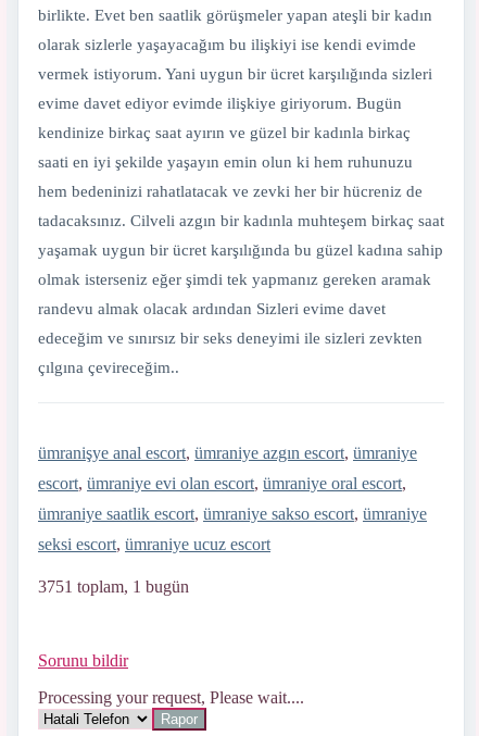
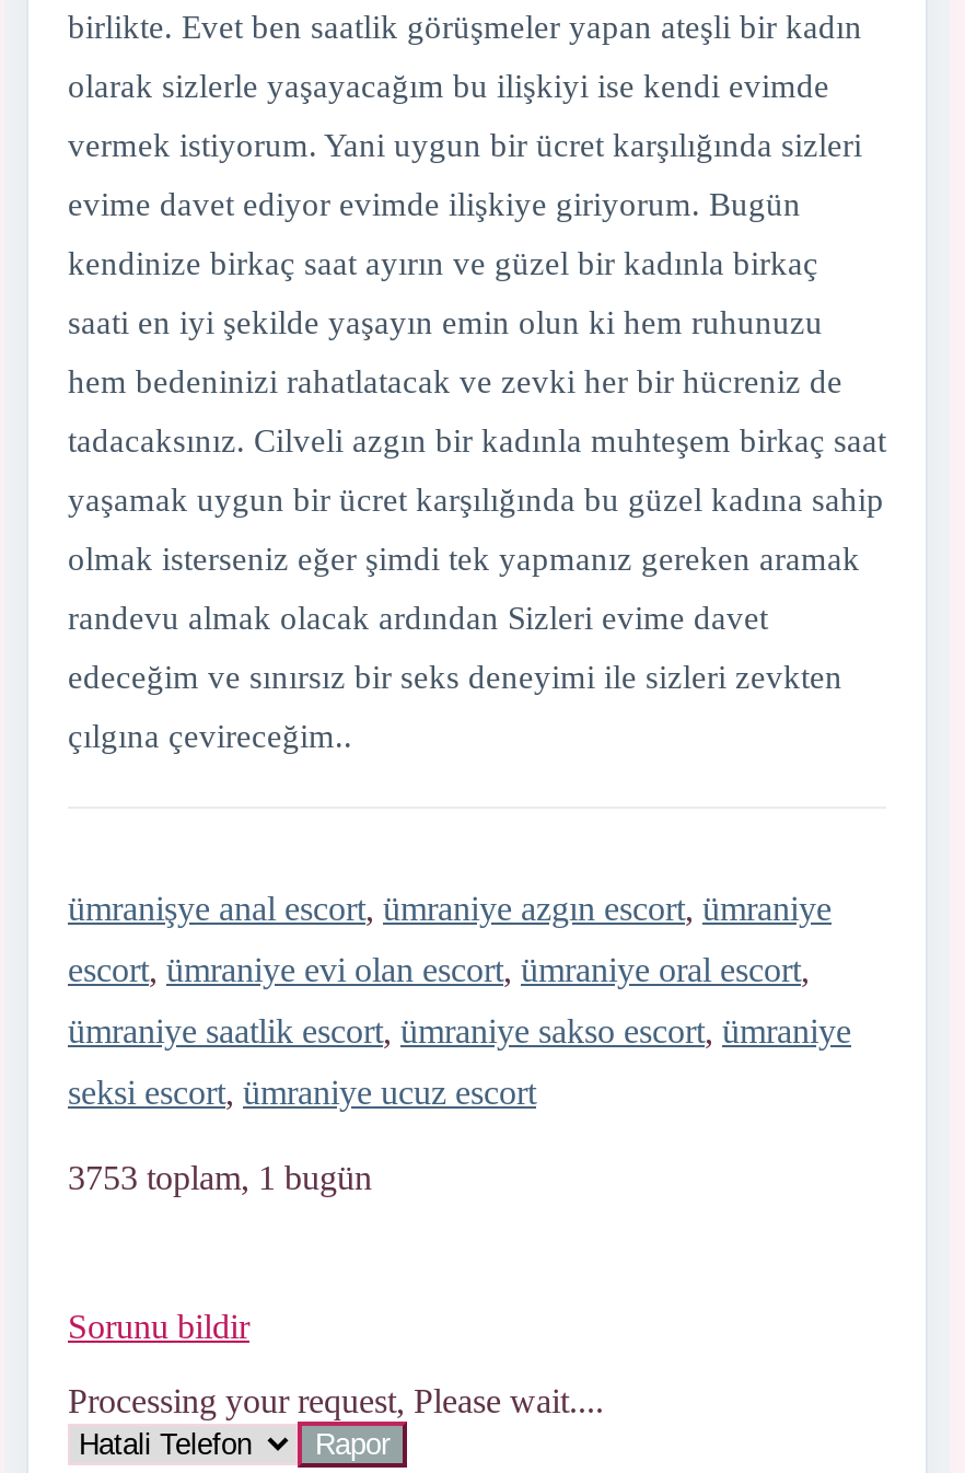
[38,577,189,596] 3751 toplam, 1 bugün -> [68,1159,372,1196] 3753 toplam, 1 bugün

